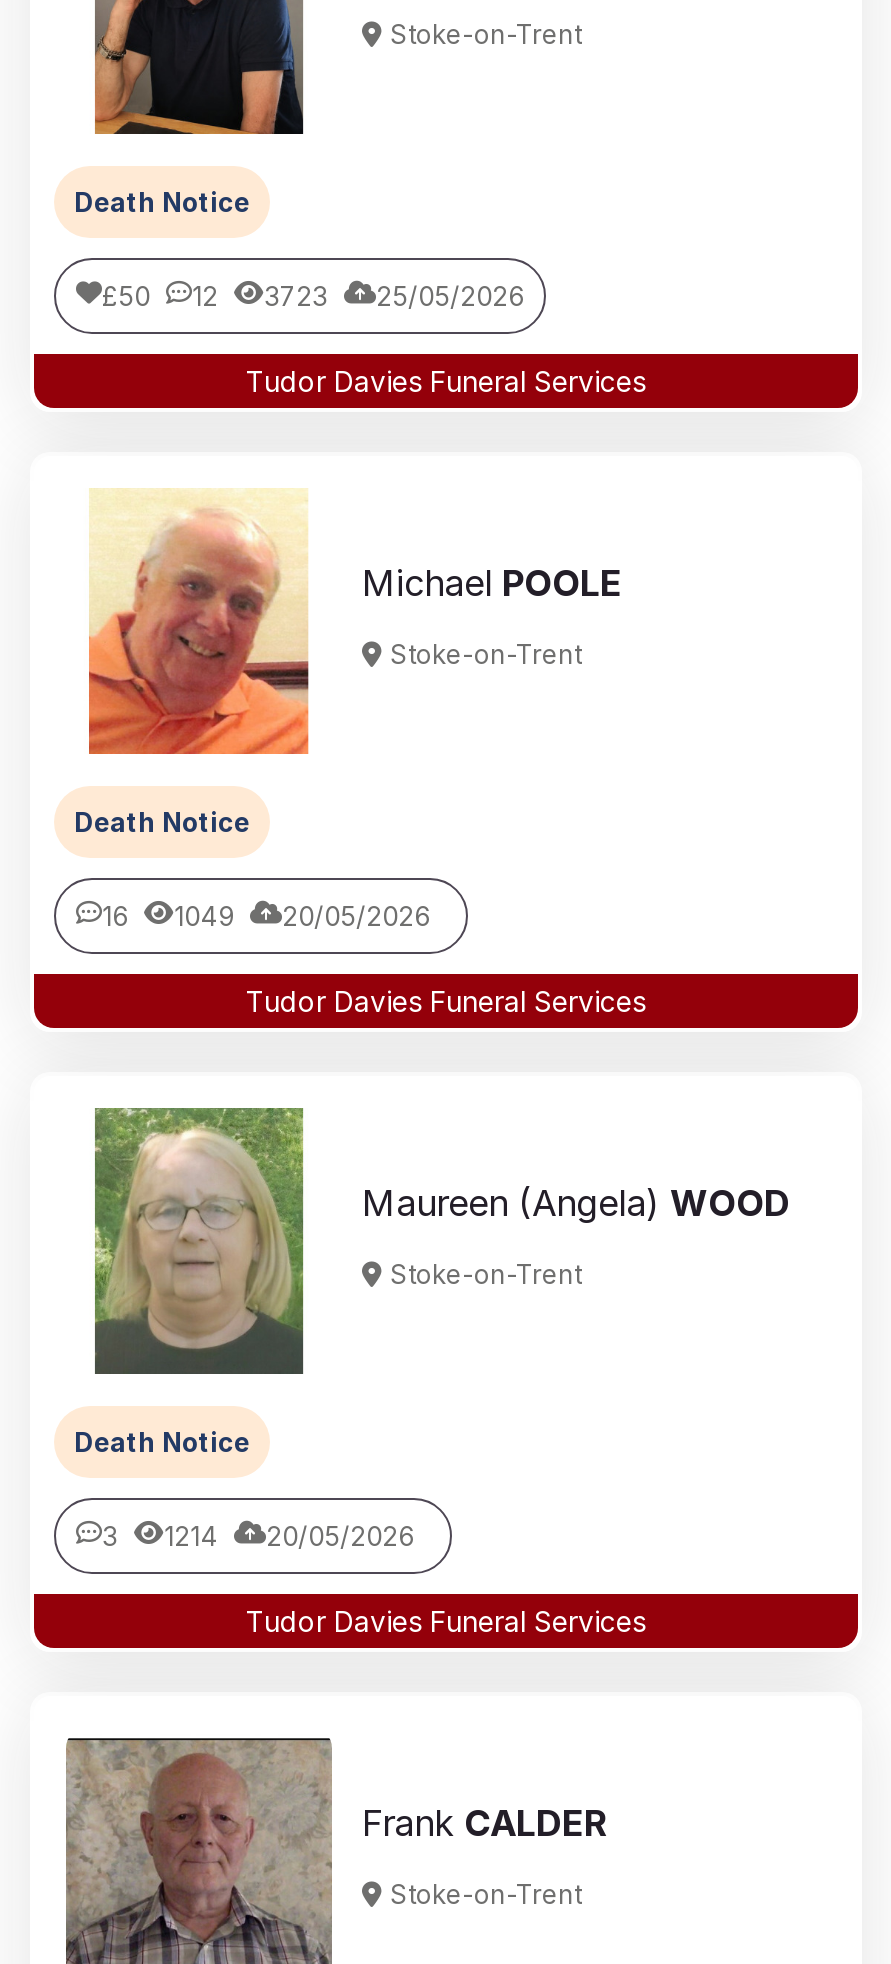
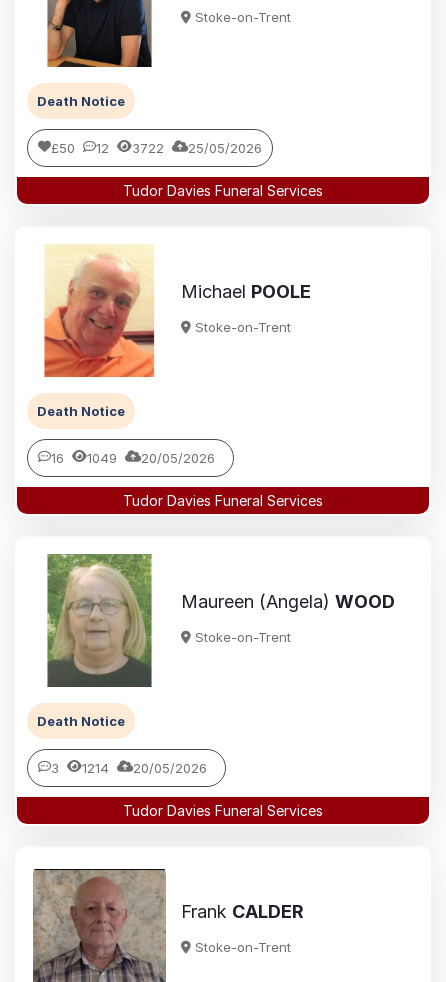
[102,279,524,311] £50 12 3723 25/05/2026 -> [51,140,262,156] £50 12 3722 25/05/2026

